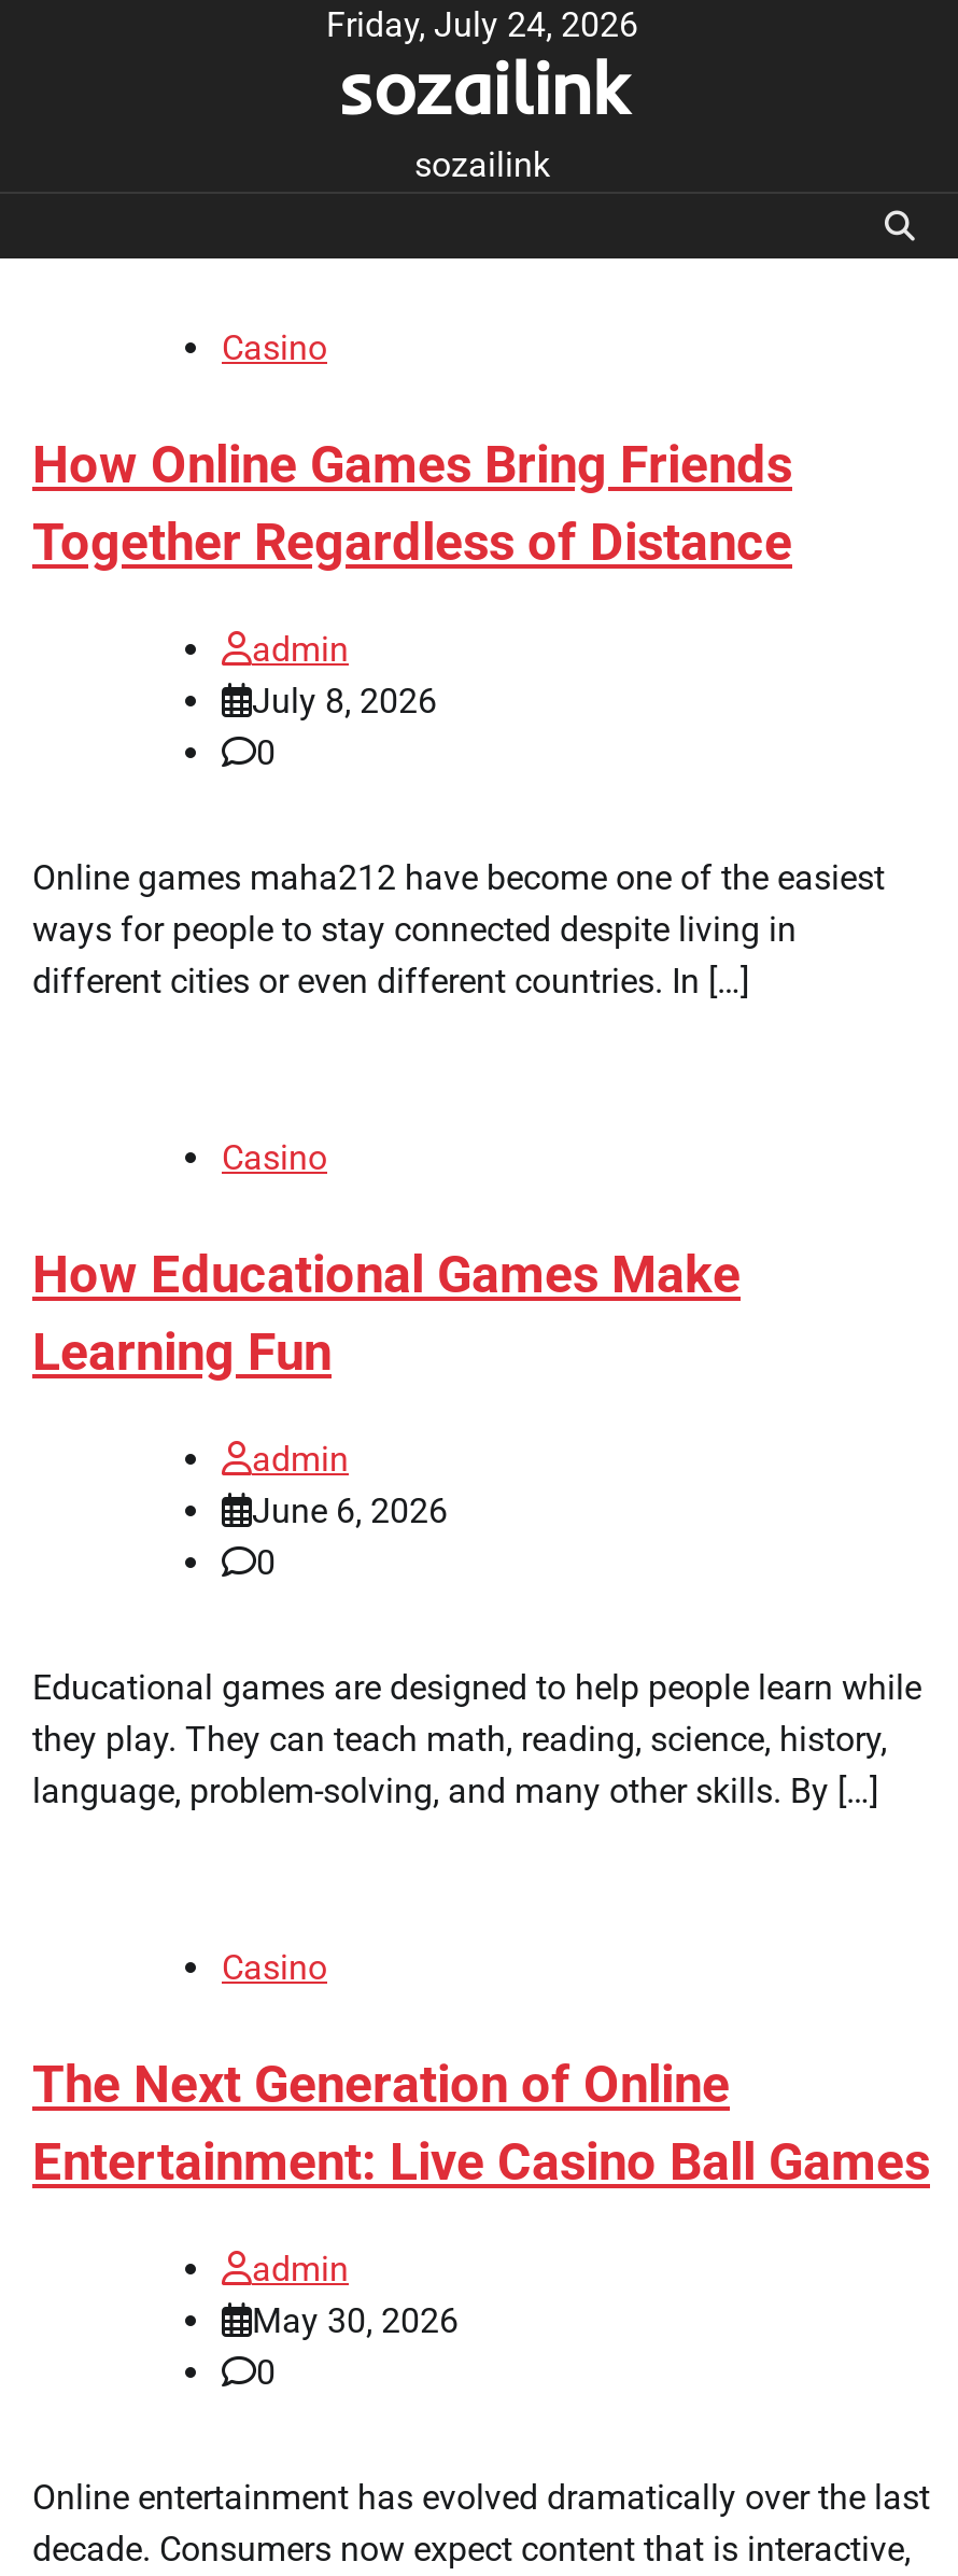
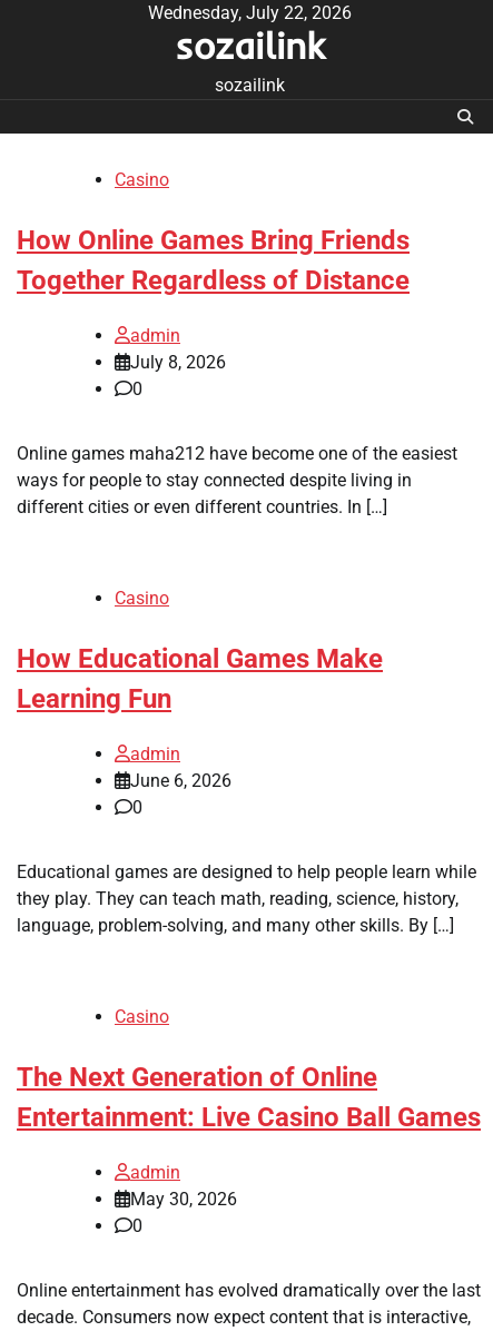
[326,4,638,45] Friday, July 24, 2026 -> [147,2,351,23] Wednesday, July 22, 2026

